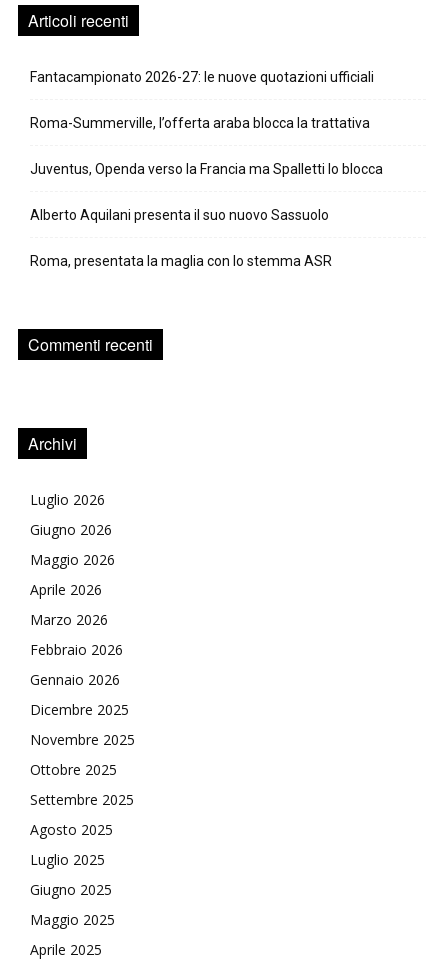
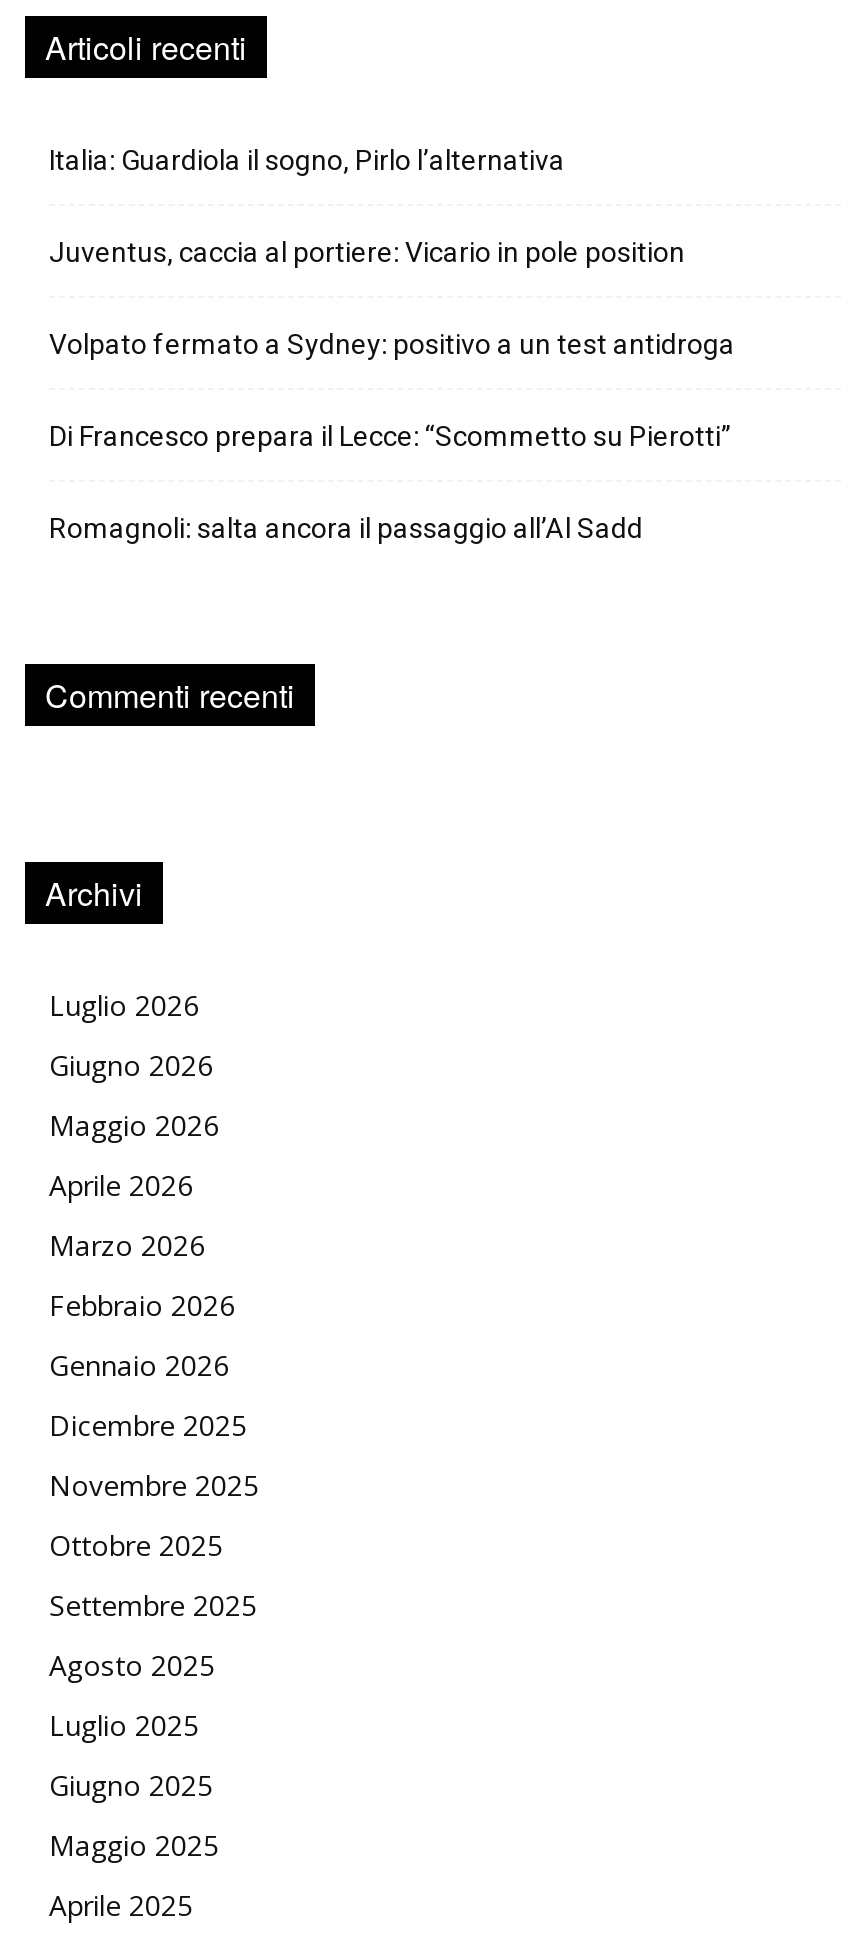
[30,69,374,85] Fantacampionato 2026-27: le nuove quotazioni ufficiali -> [49,143,565,175] Italia: Guardiola il sogno, Pirlo l’alternativa
[30,115,370,131] Roma-Summerville, l’offerta araba blocca la trattativa -> [49,235,685,267] Juventus, caccia al portiere: Vicario in pole position
[30,161,383,177] Juventus, Openda verso la Francia ma Spalletti lo blocca -> [49,327,735,359] Volpato fermato a Sydney: positivo a un test antidroga
[30,207,329,223] Alberto Aquilani presenta il suo nuovo Sassuolo -> [49,419,731,451] Di Francesco prepara il Lecce: “Scommetto su Pierotti”
[30,253,332,269] Roma, presentata la maglia con lo stemma ASR -> [49,511,643,543] Romagnoli: salta ancora il passaggio all’Al Sadd

